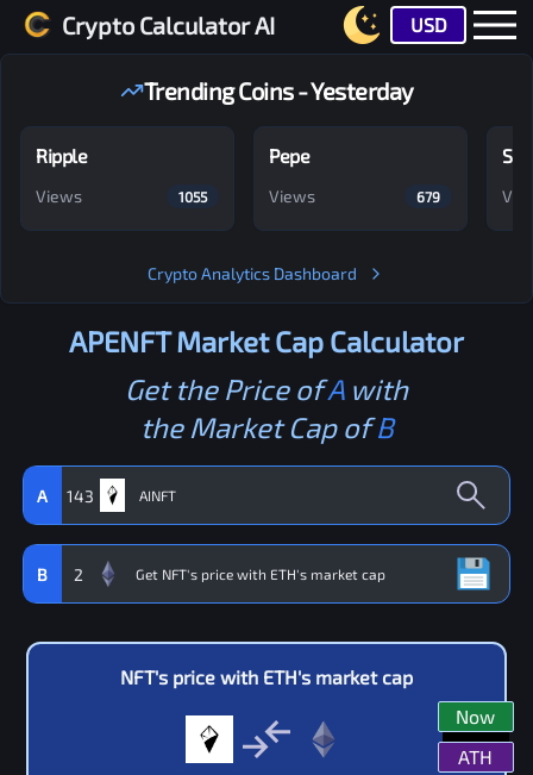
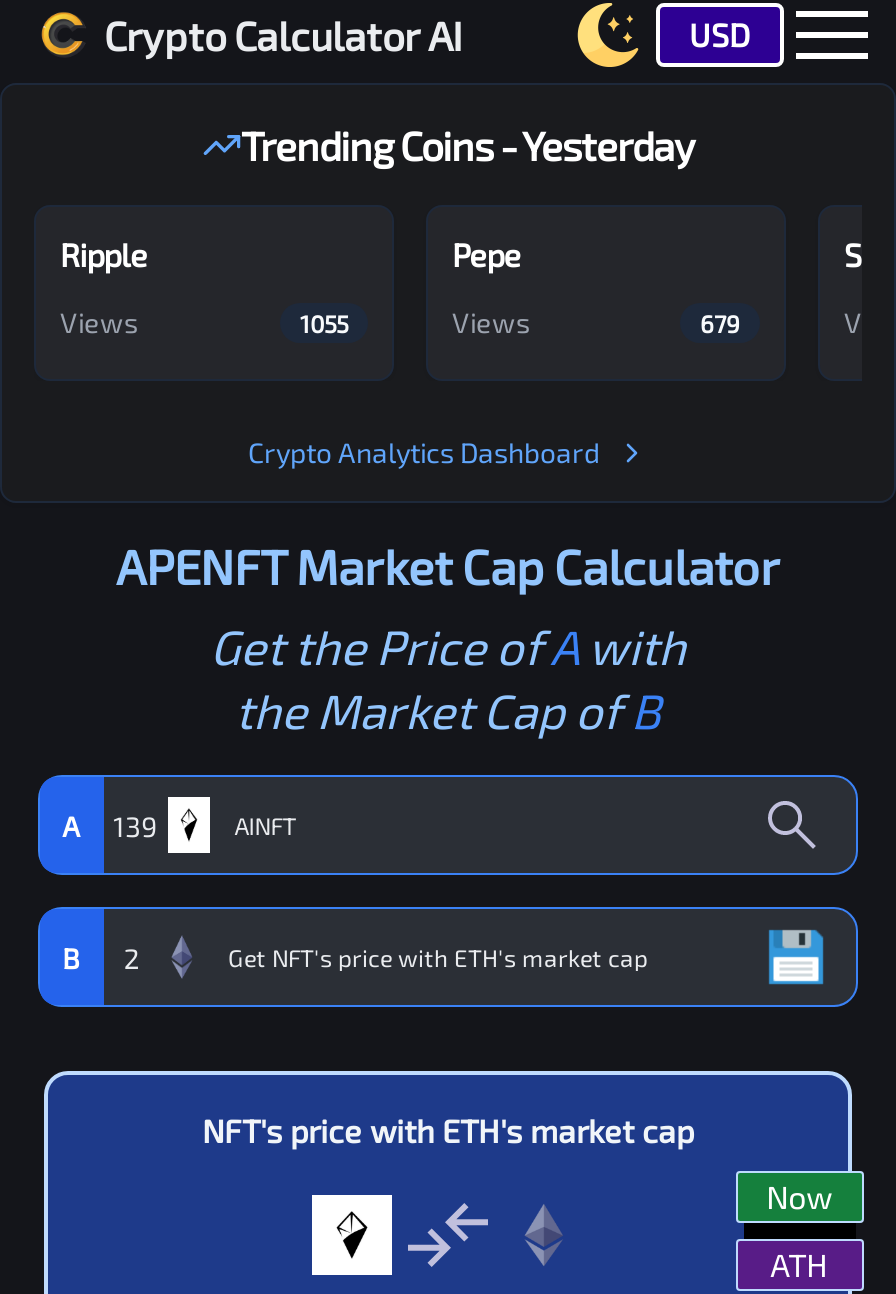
[37,485,94,505] A 143 -> [62,808,157,842] A 139

